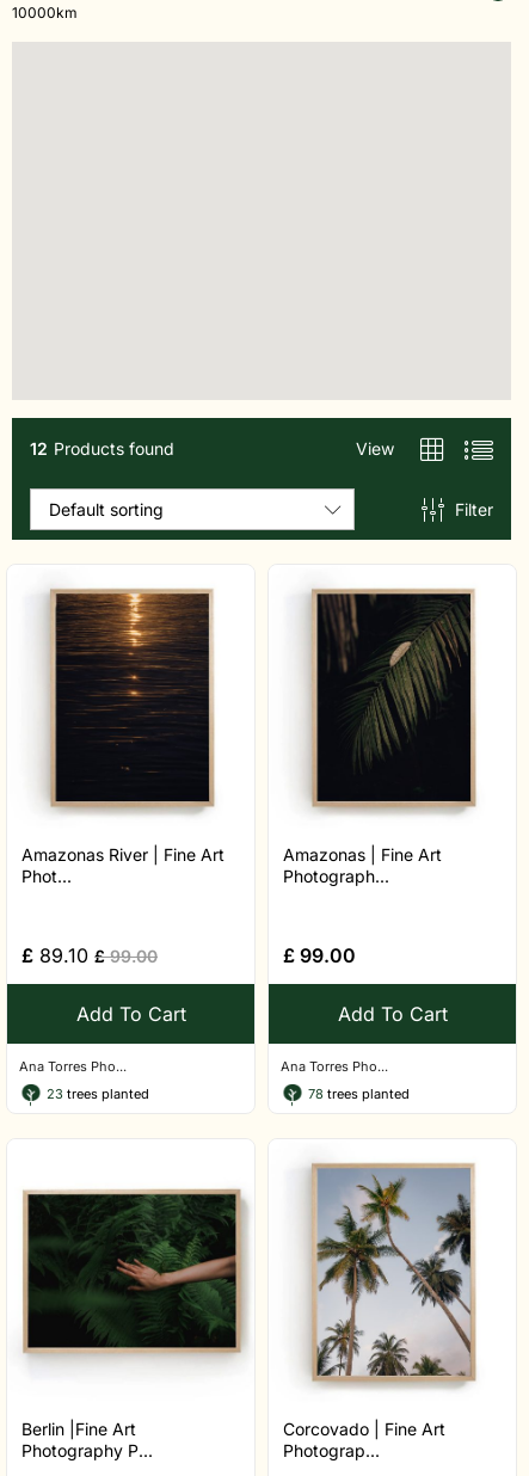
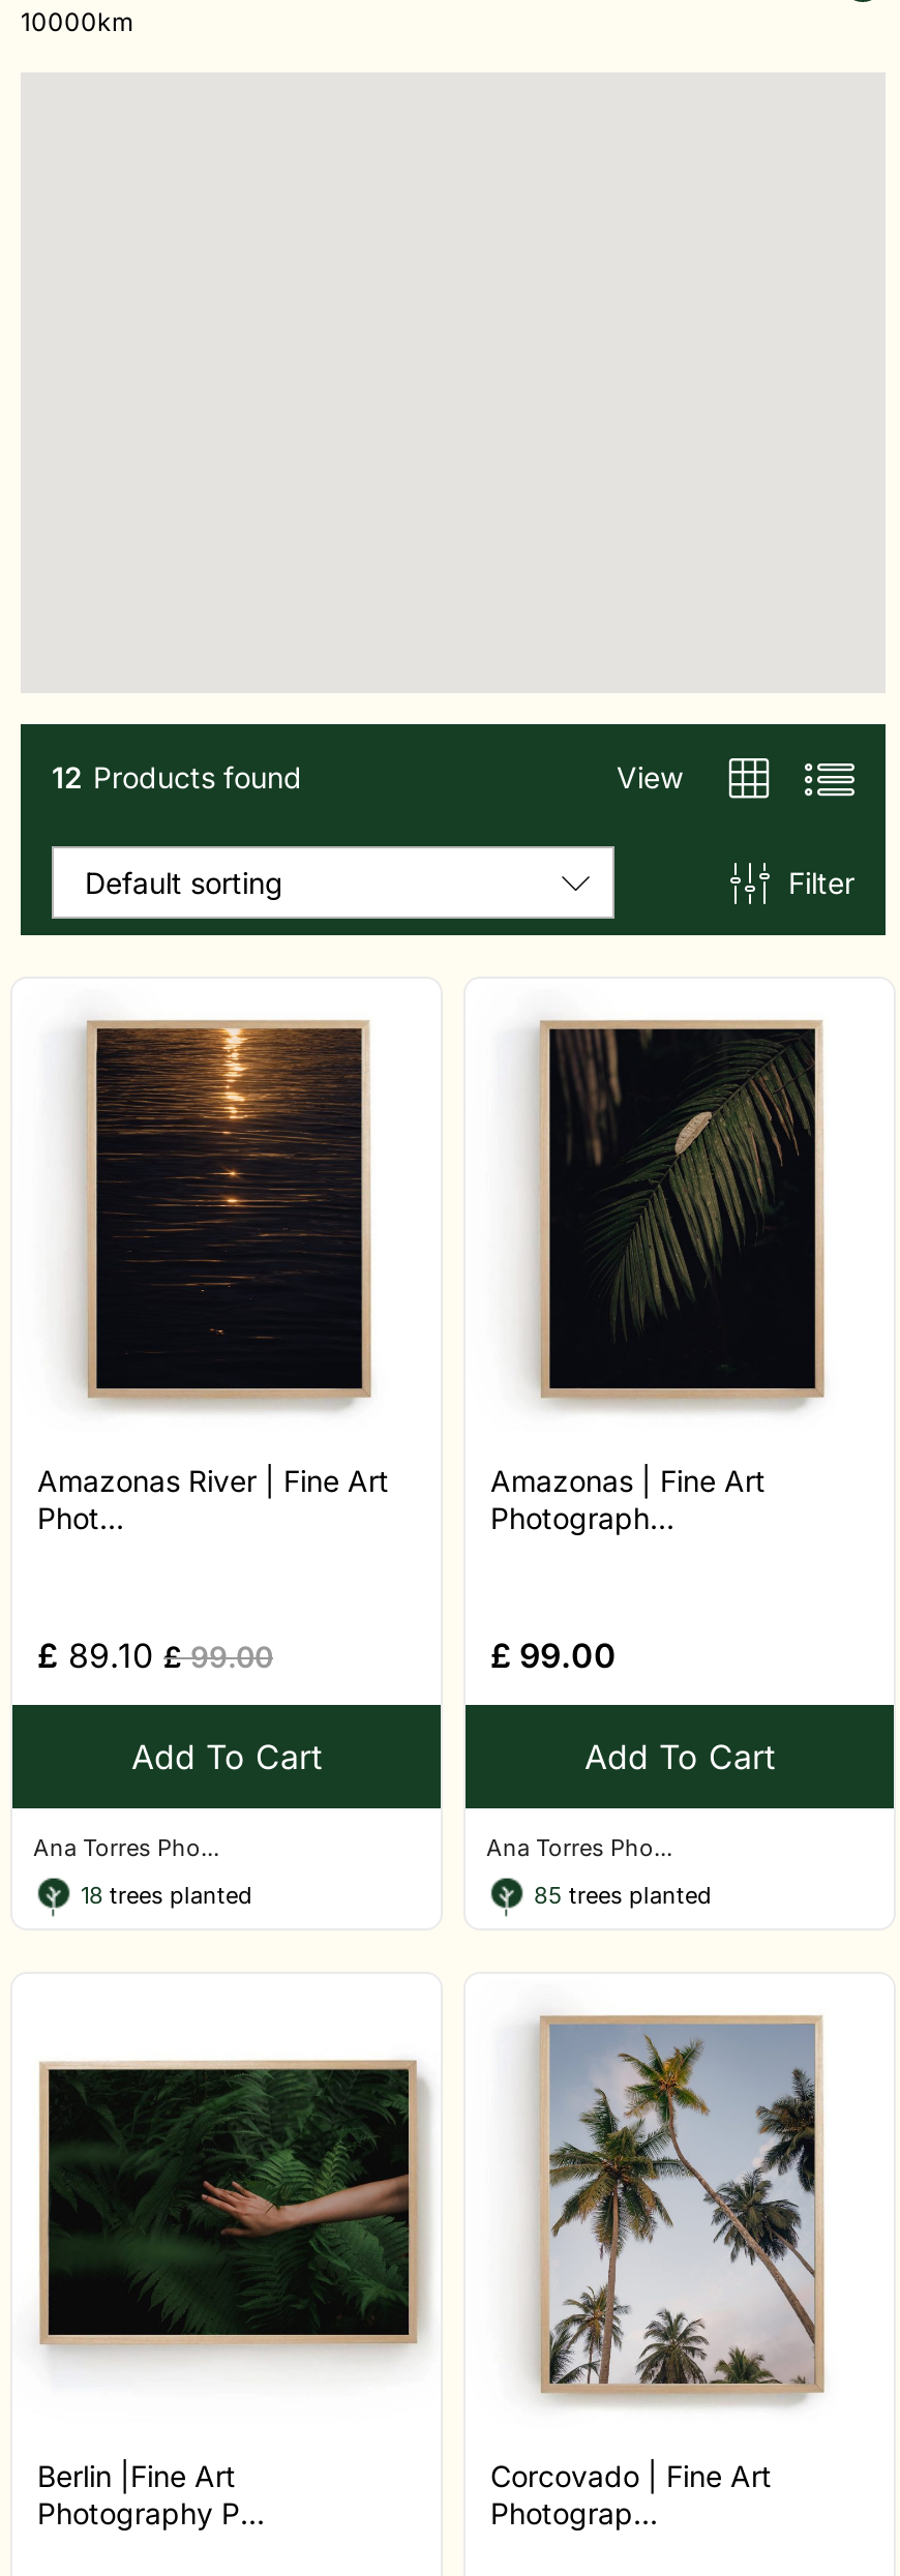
[47,1086,149,1102] 23 trees planted -> [81,1881,252,1910] 18 trees planted
[308,1086,410,1102] 78 trees planted -> [534,1881,712,1910] 85 trees planted

